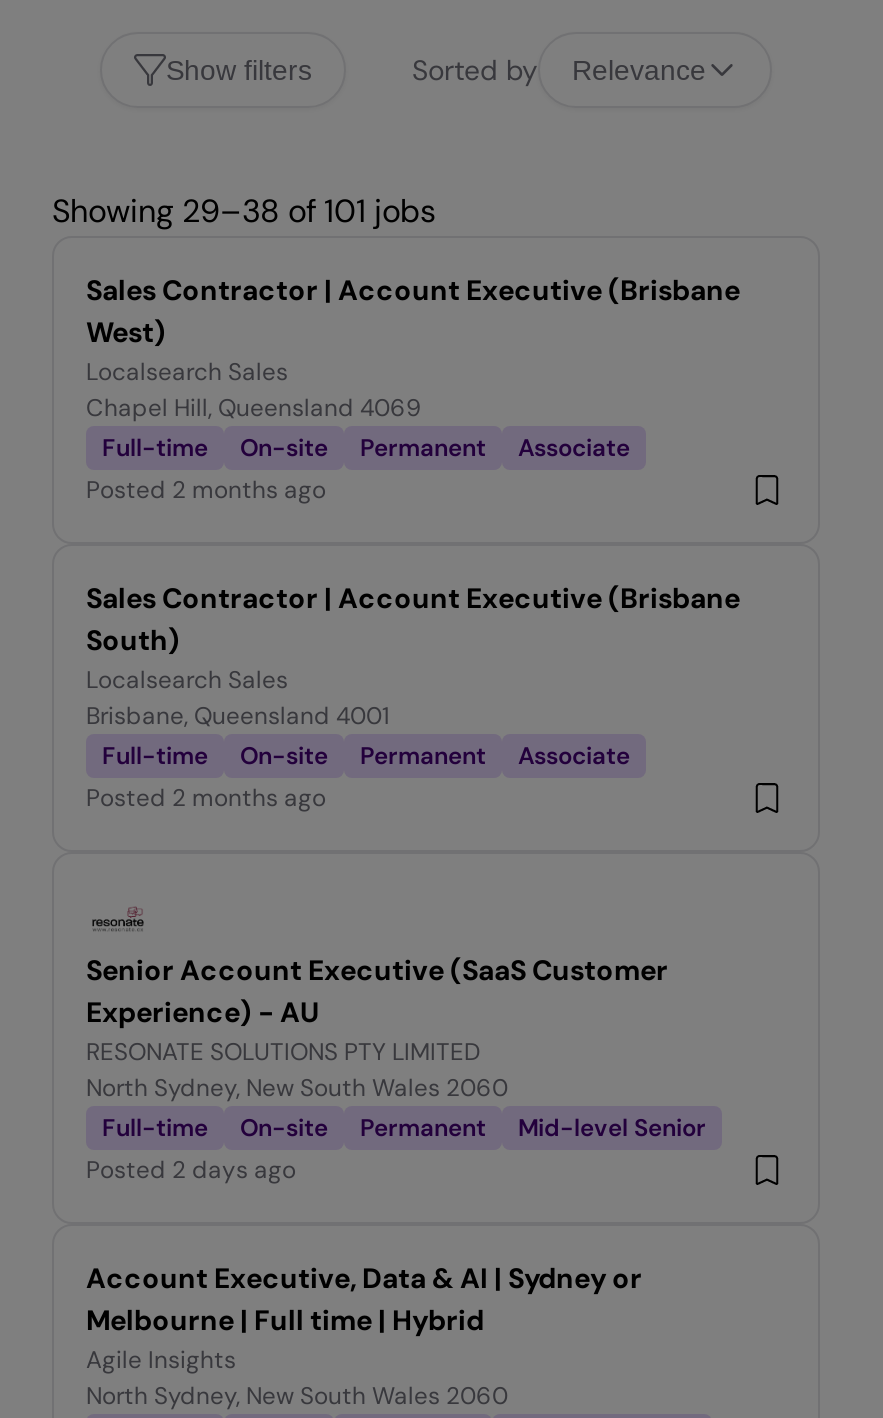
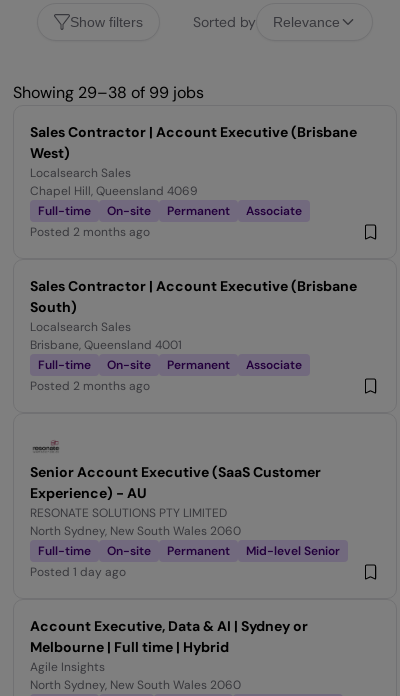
[52,191,436,233] Showing 29–38 of 101 jobs -> [13,82,204,103] Showing 29–38 of 99 jobs
[86,1155,296,1187] Posted 2 days ago -> [30,564,126,580] Posted 1 day ago

